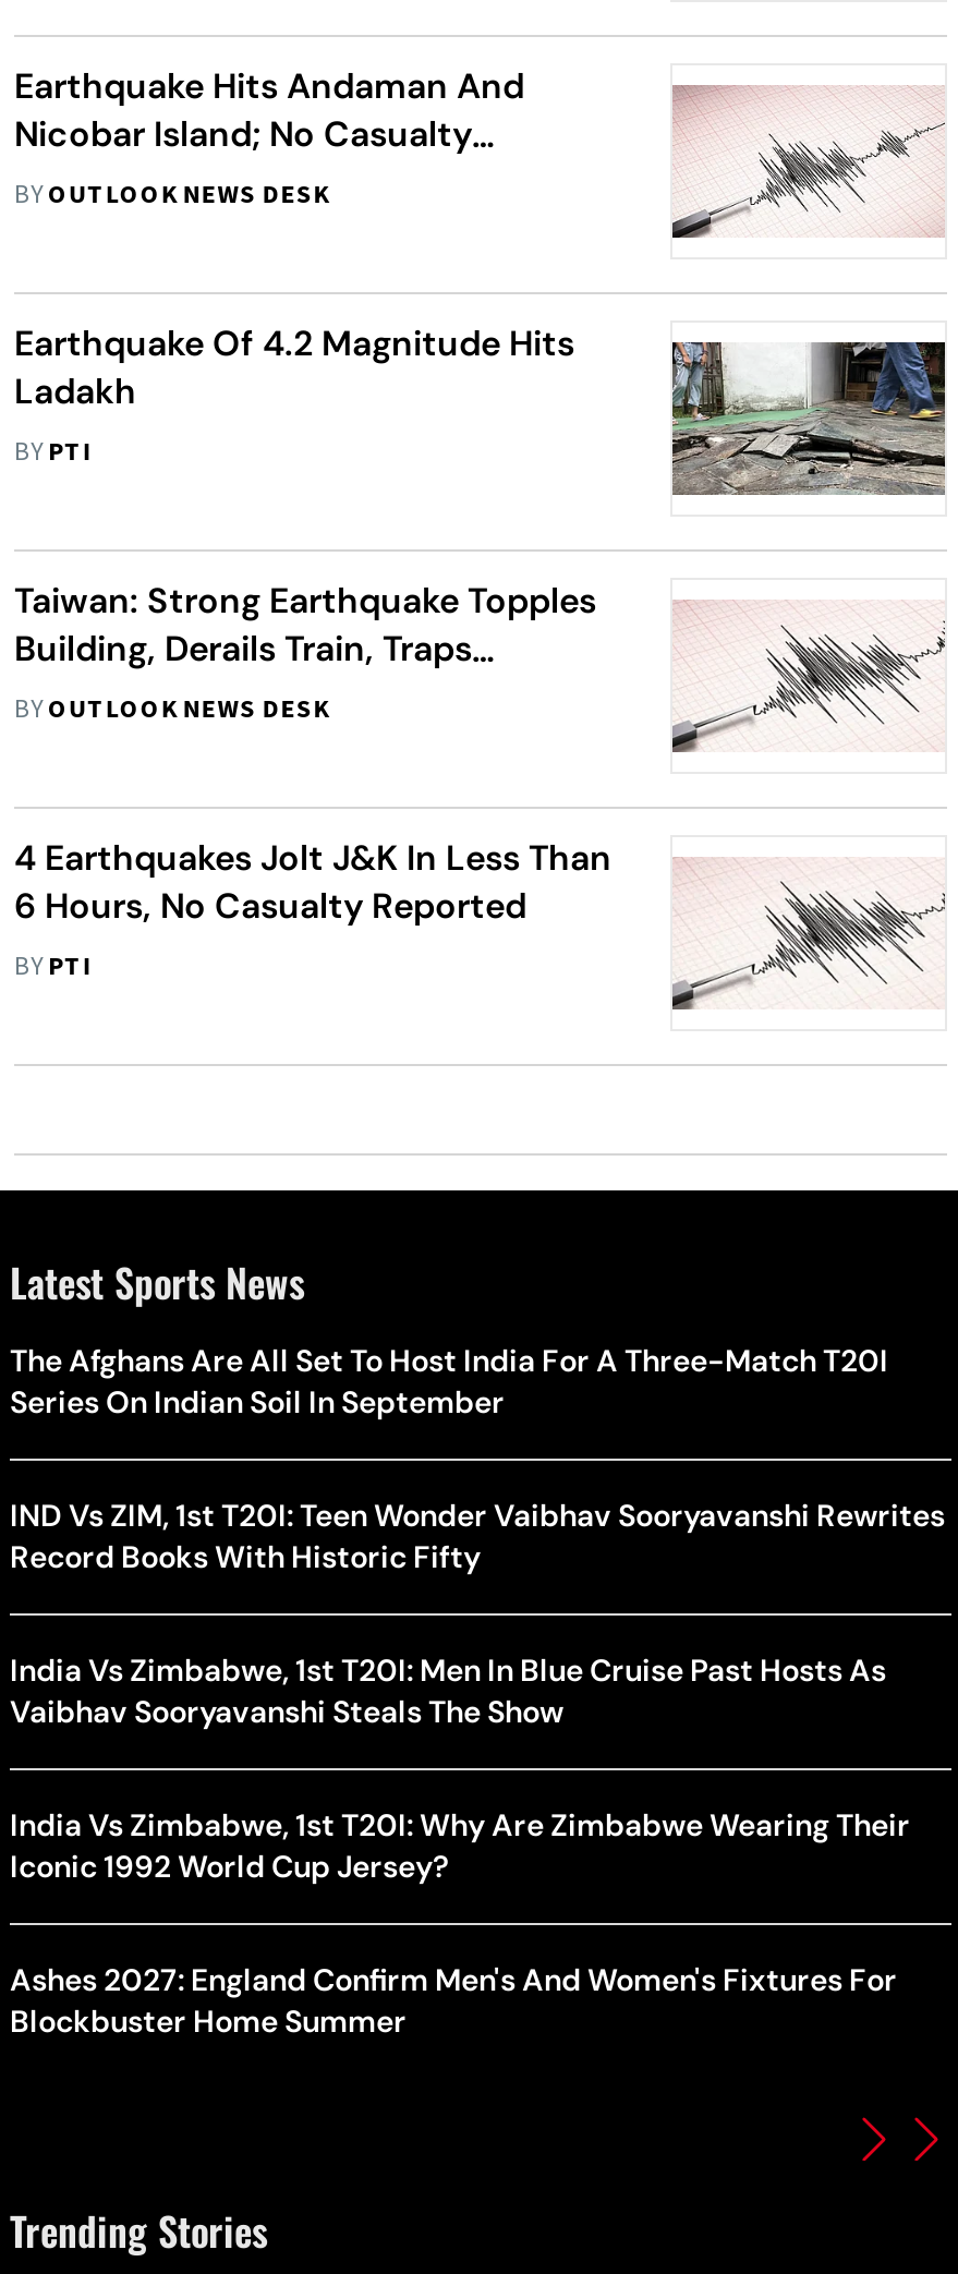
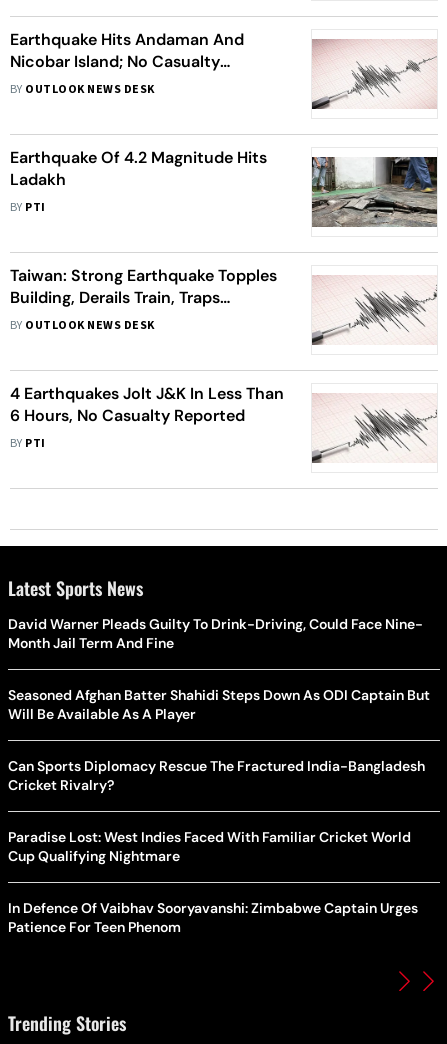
[10,1342,888,1422] The Afghans Are All Set To Host India For A Three-Match T20I | Series On Indian Soil In September -> [8,615,423,652] David Warner Pleads Guilty To Drink-Driving, Could Face Nine- | Month Jail Term And Fine
[10,1497,945,1577] IND Vs ZIM, 1st T20I: Teen Wonder Vaibhav Sooryavanshi Rewrites | Record Books With Historic Fifty -> [8,686,430,723] Seasoned Afghan Batter Shahidi Steps Down As ODI Captain But | Will Be Available As A Player
[10,1651,886,1732] India Vs Zimbabwe, 1st T20I: Men In Blue Cruise Past Hosts As | Vaibhav Sooryavanshi Steals The Show -> [8,757,425,794] Can Sports Diplomacy Rescue The Fractured India-Bangladesh | Cricket Rivalry?
[10,1806,910,1887] India Vs Zimbabwe, 1st T20I: Why Are Zimbabwe Wearing Their | Iconic 1992 World Cup Jersey? -> [8,828,411,865] Paradise Lost: West Indies Faced With Familiar Cricket World | Cup Qualifying Nightmare
[10,1961,897,2042] Ashes 2027: England Confirm Men's And Women's Fixtures For | Blockbuster Home Summer -> [8,899,418,936] In Defence Of Vaibhav Sooryavanshi: Zimbabwe Captain Urges | Patience For Teen Phenom

